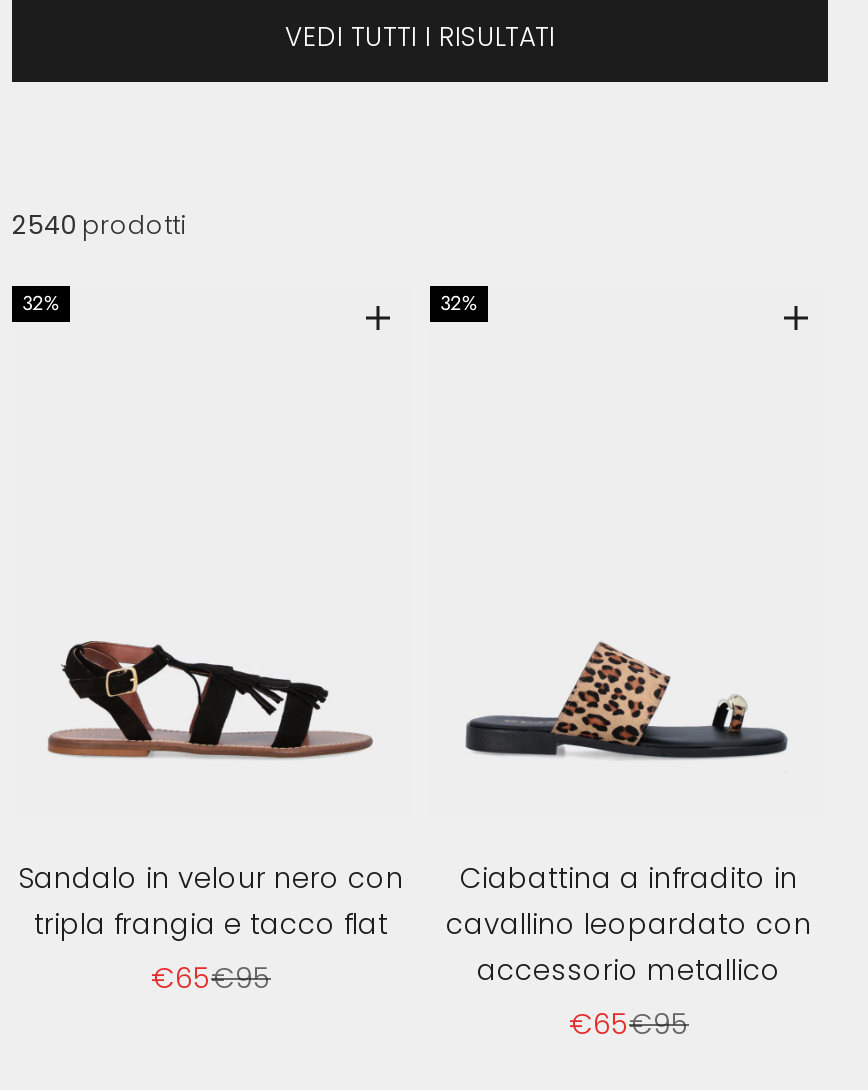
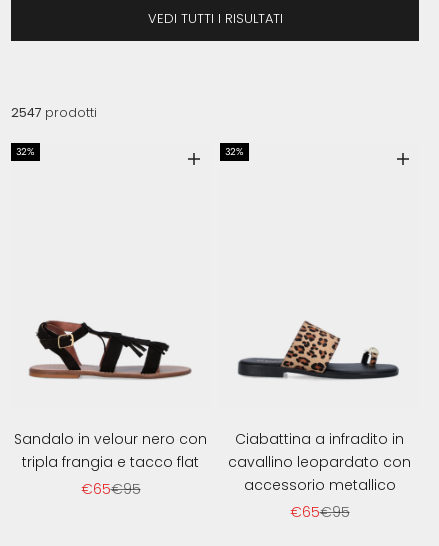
[12,208,186,242] 2540 prodotti -> [11,104,97,121] 2547 prodotti

